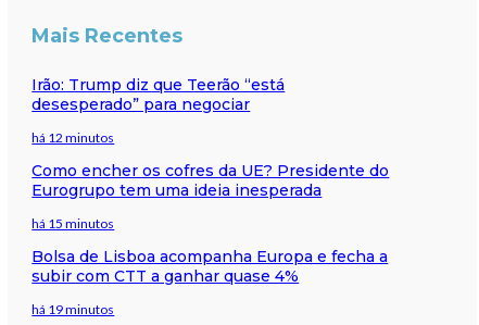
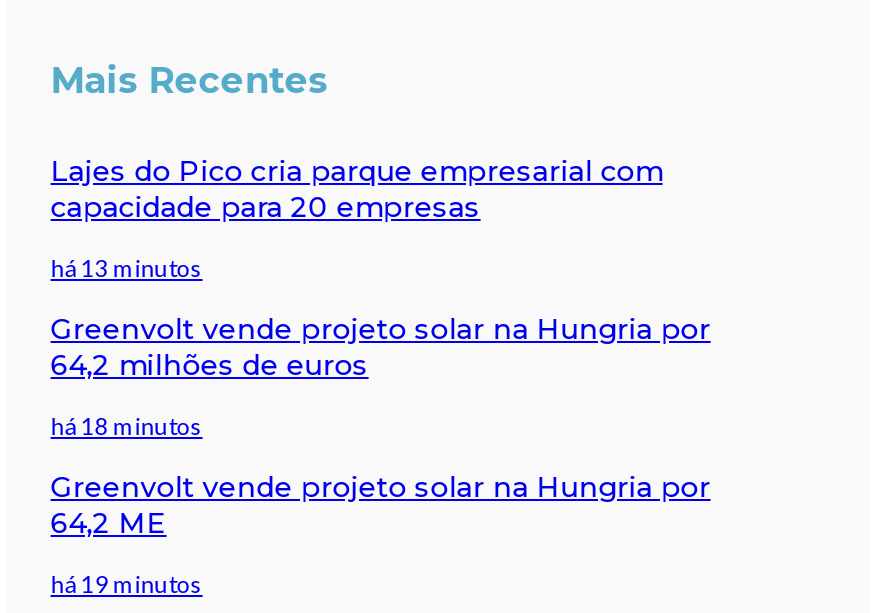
[32,75,285,114] Irão: Trump diz que Teerão “está | desesperado” para negociar -> [51,153,663,225] Lajes do Pico cria parque empresarial com | capacidade para 20 empresas
[32,130,114,146] há 12 minutos -> [51,253,203,283] há 13 minutos
[32,161,389,200] Como encher os cofres da UE? Presidente do | Eurogrupo tem uma ideia inesperada -> [51,311,711,383] Greenvolt vende projeto solar na Hungria por | 64,2 milhões de euros
[32,215,114,232] há 15 minutos -> [51,411,203,441] há 18 minutos
[32,247,388,286] Bolsa de Lisboa acompanha Europa e fecha a | subir com CTT a ganhar quase 4% -> [51,469,711,541] Greenvolt vende projeto solar na Hungria por | 64,2 ME

